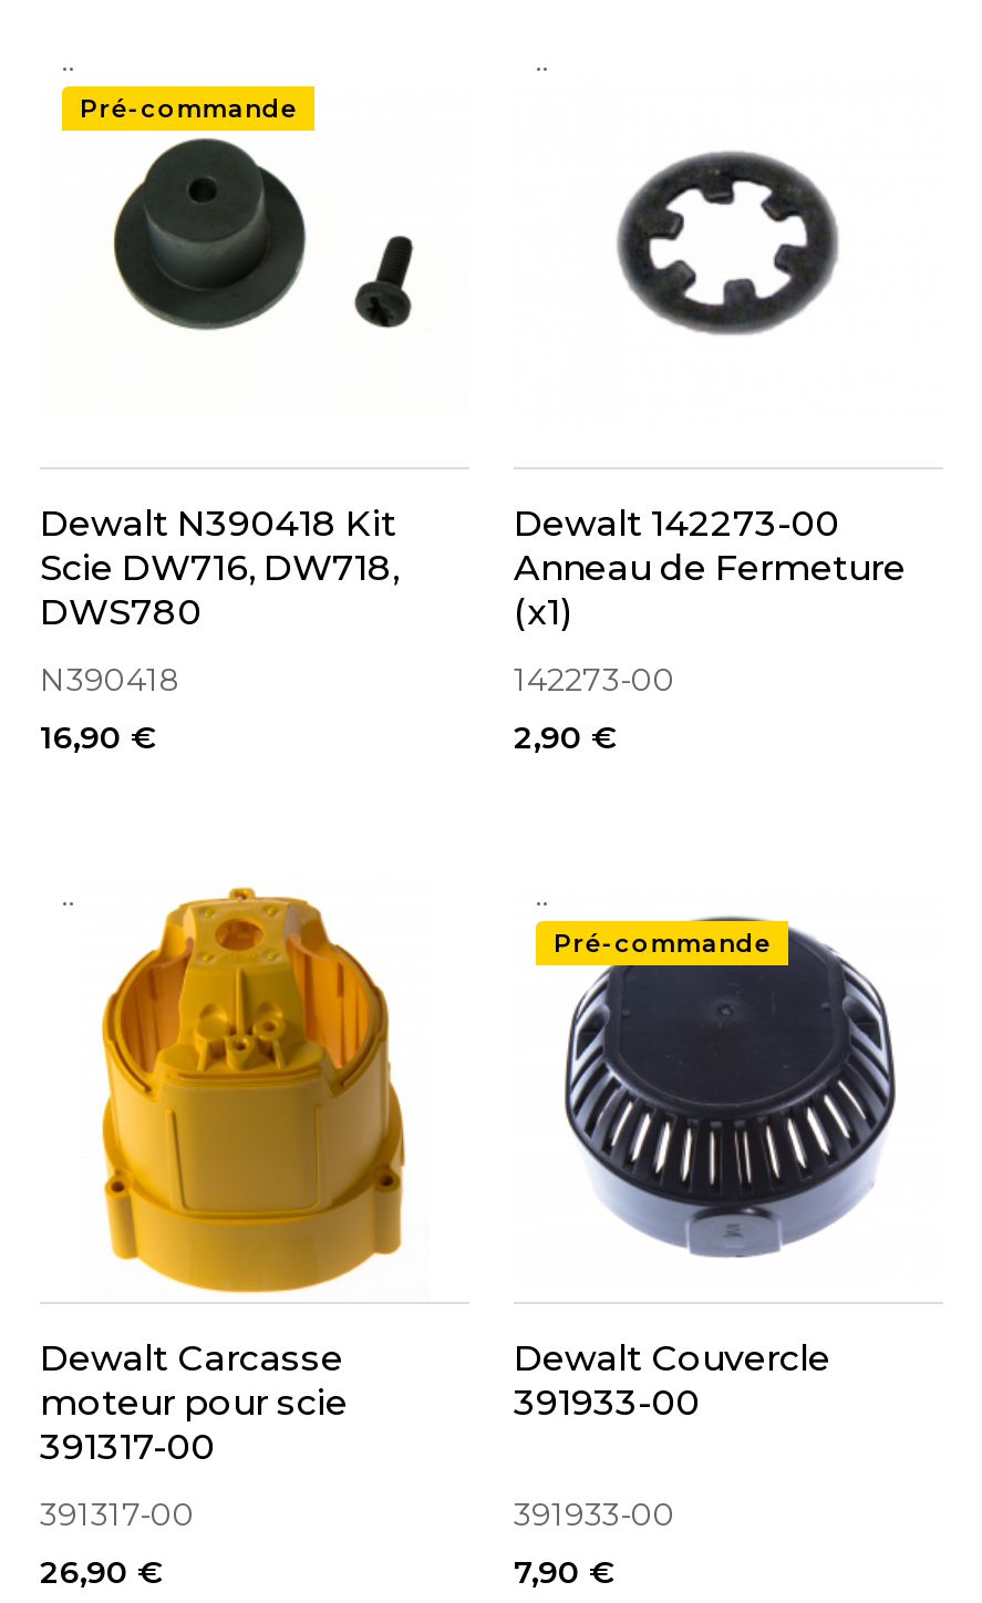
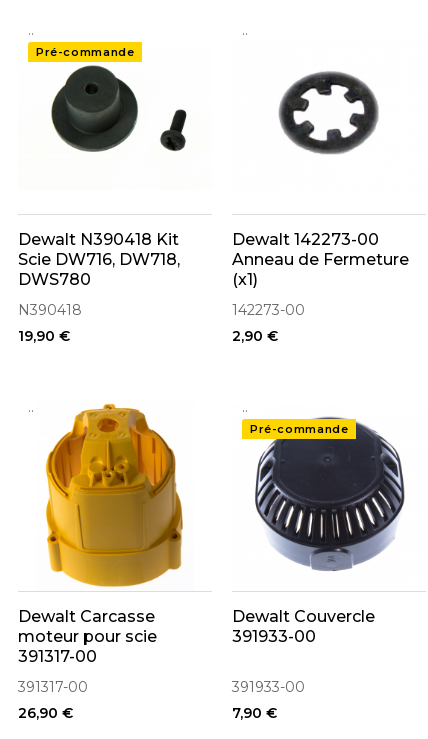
[40,717,155,757] 16,90 € -> [18,327,70,345] 19,90 €

